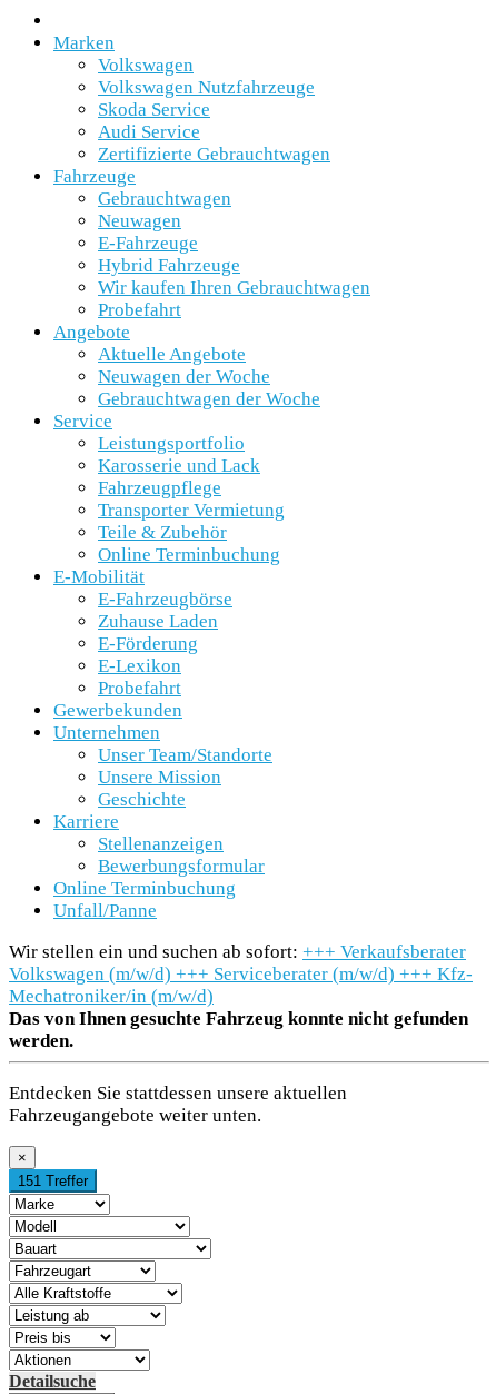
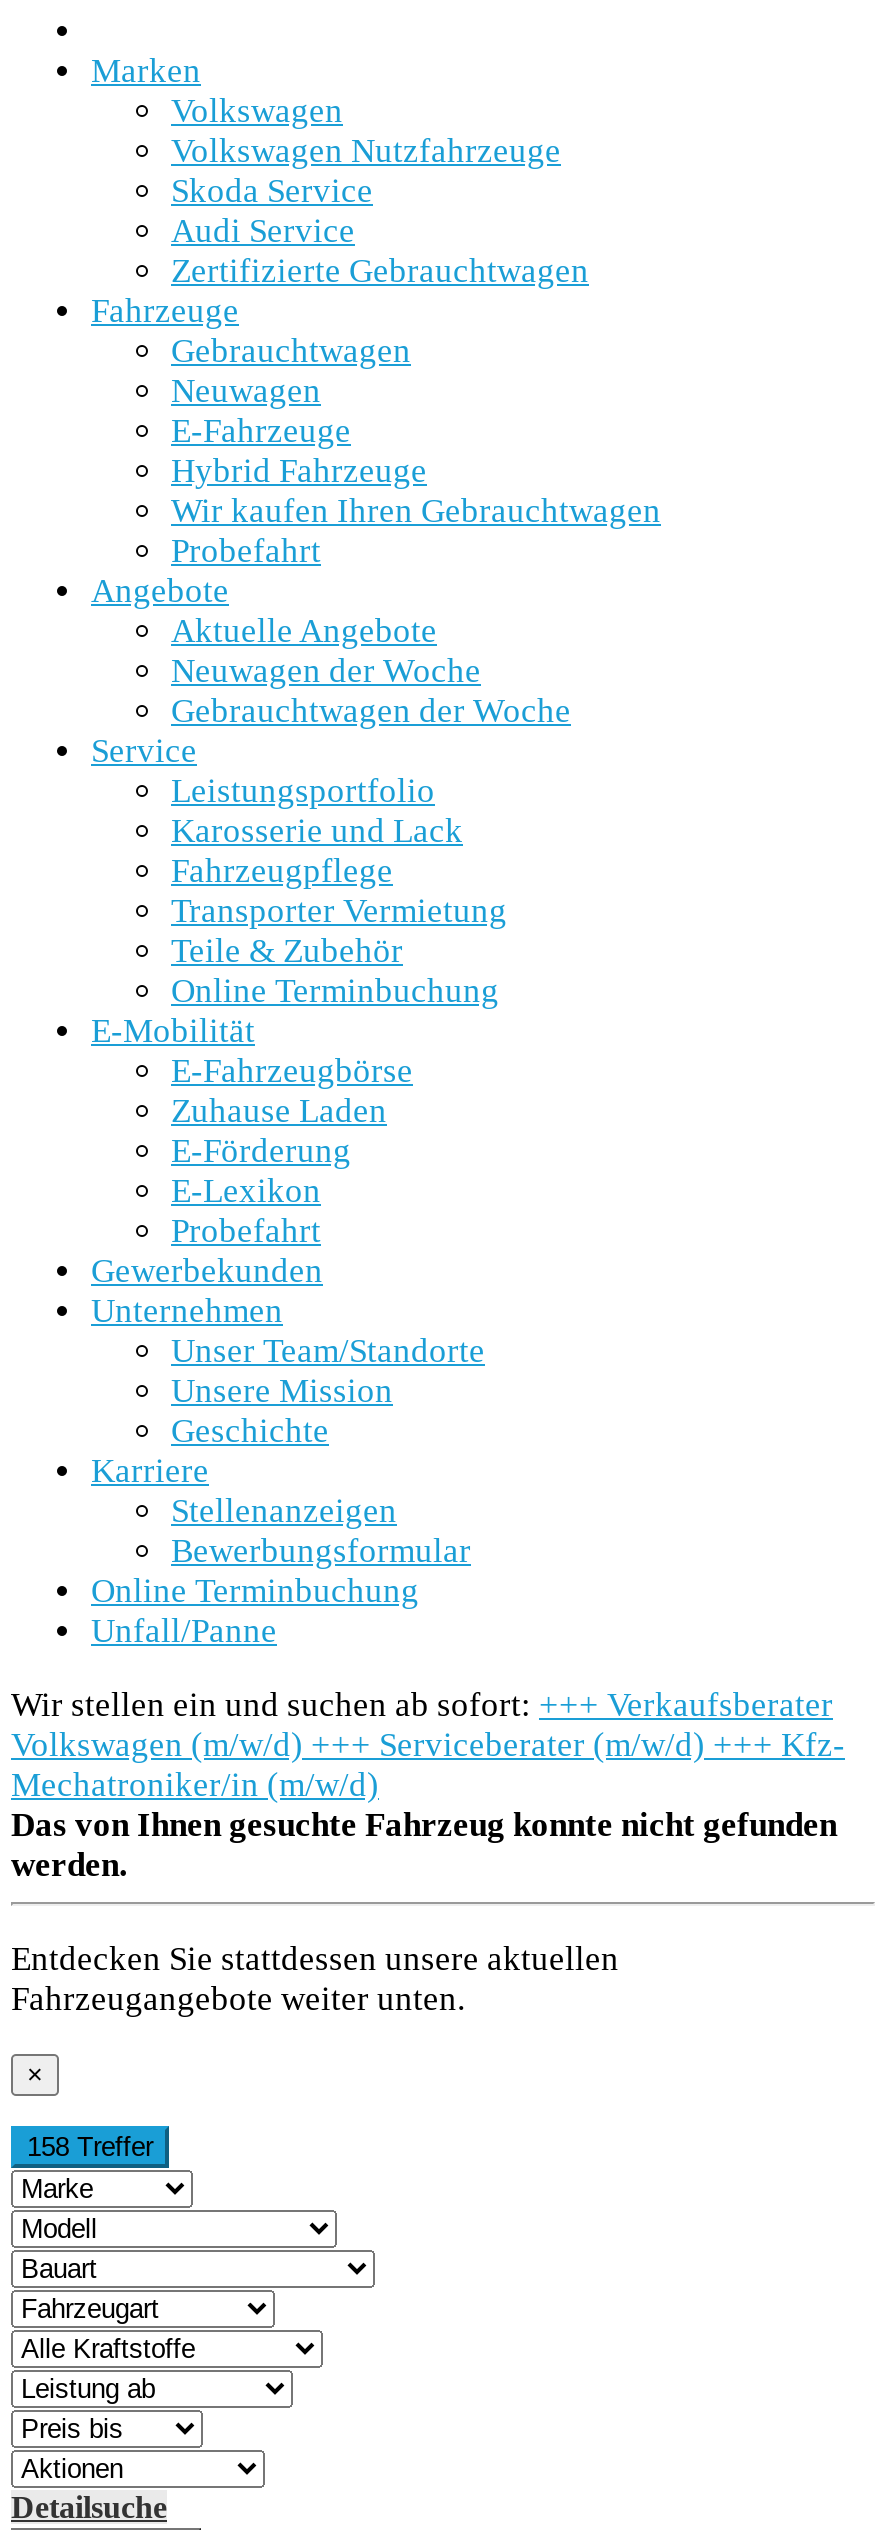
[18,1173,88,1189] 151 Treffer -> [27,2132,153,2162] 158 Treffer

